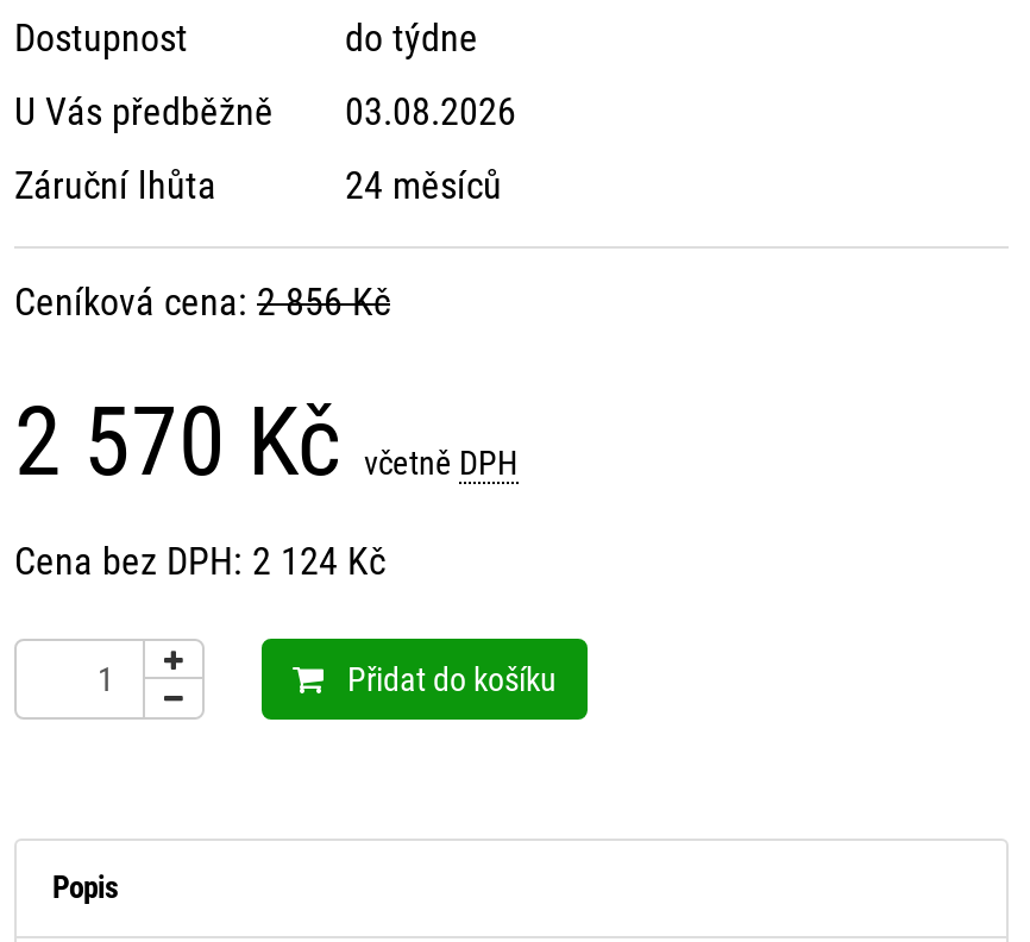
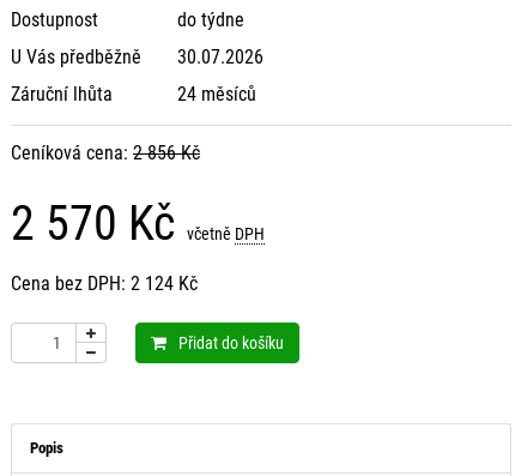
[14,88,516,134] U Vás předběžně 03.08.2026 -> [11,45,263,68] U Vás předběžně 30.07.2026

